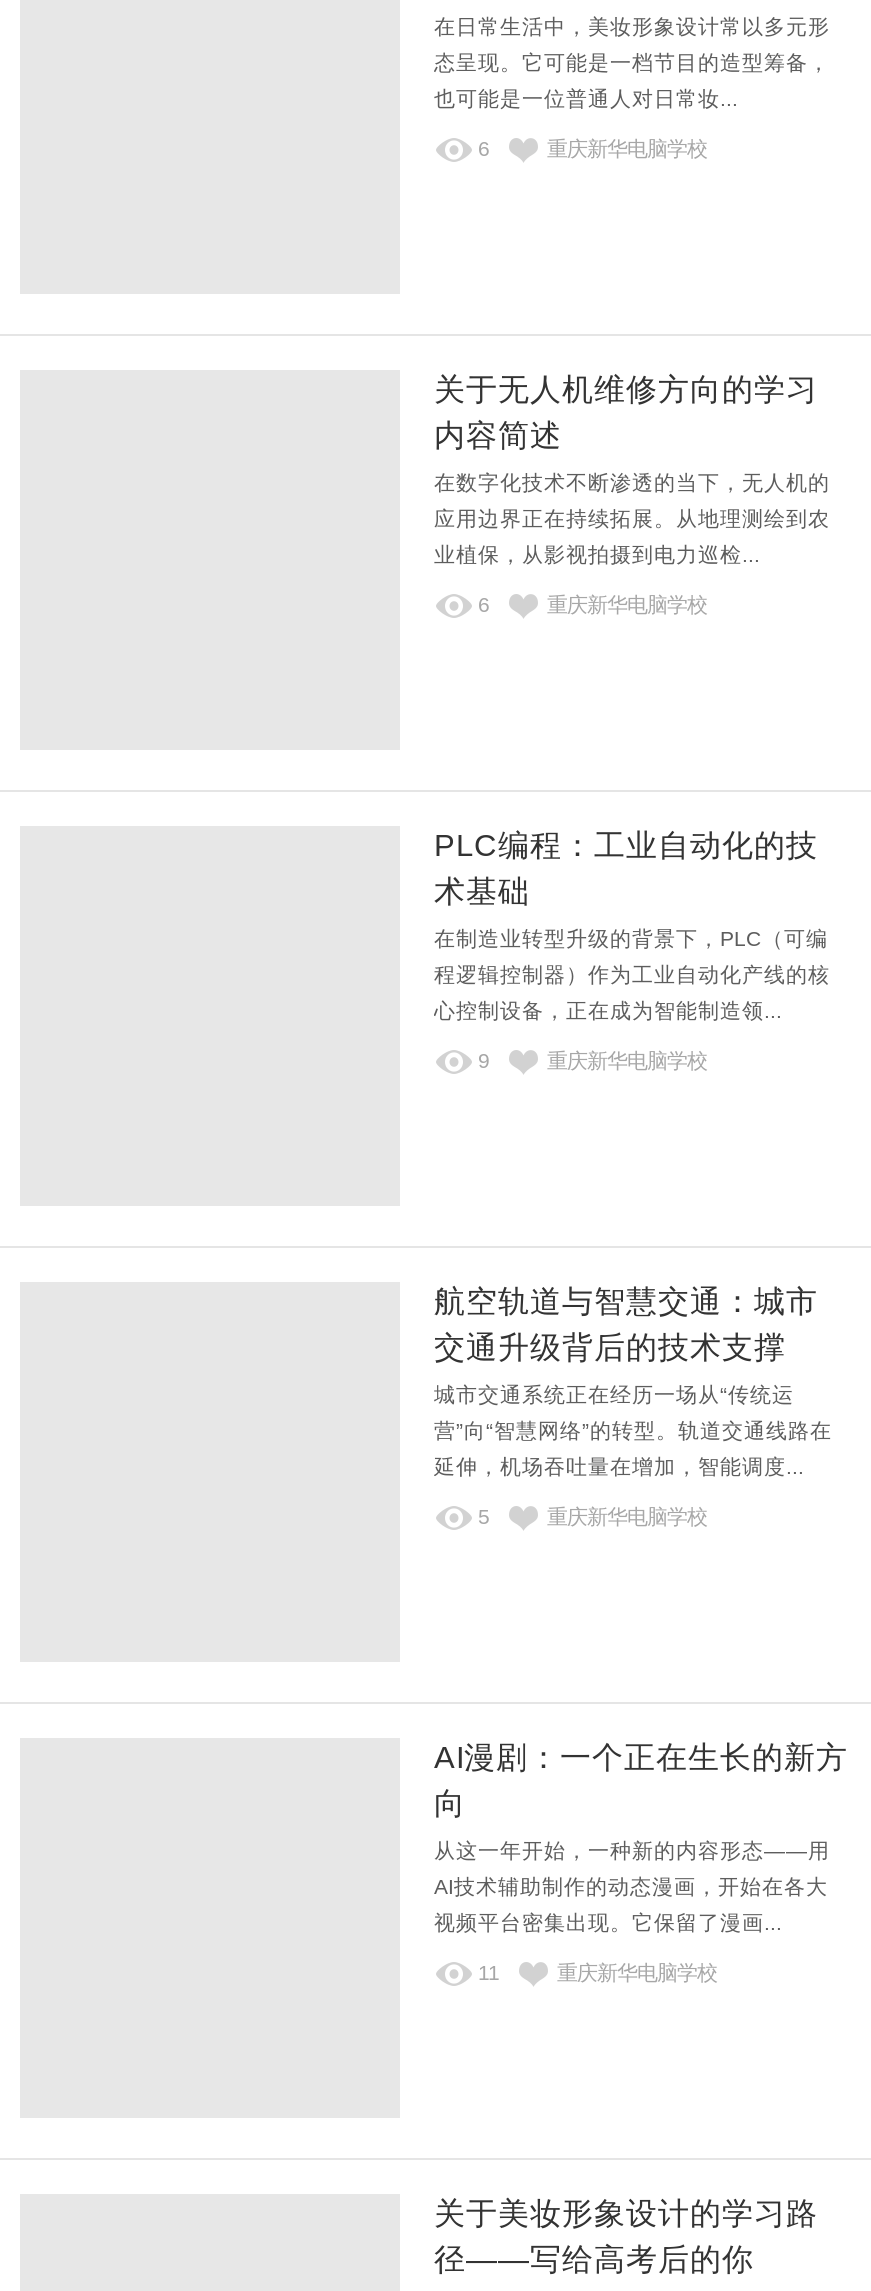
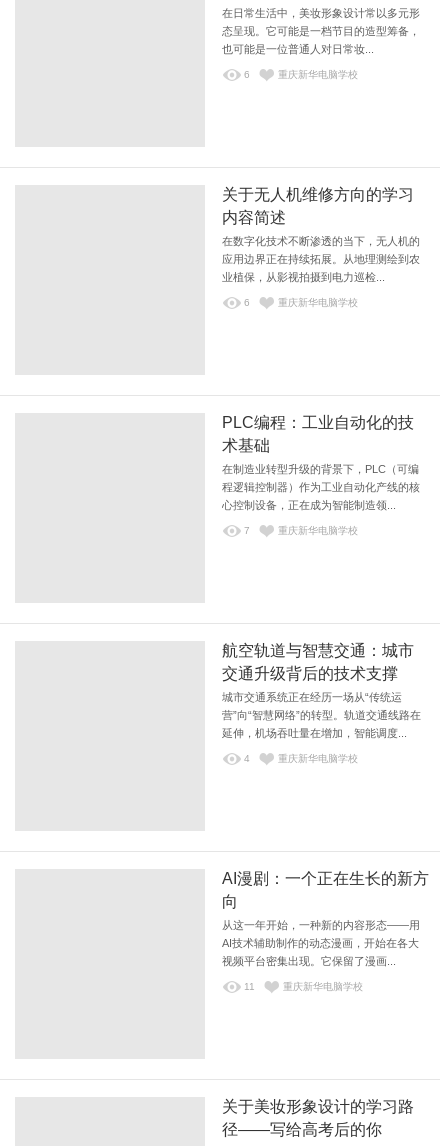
[478,1050,490,1072] 9 -> [244,525,250,536] 7
[478,1506,490,1528] 5 -> [244,753,250,764] 4

